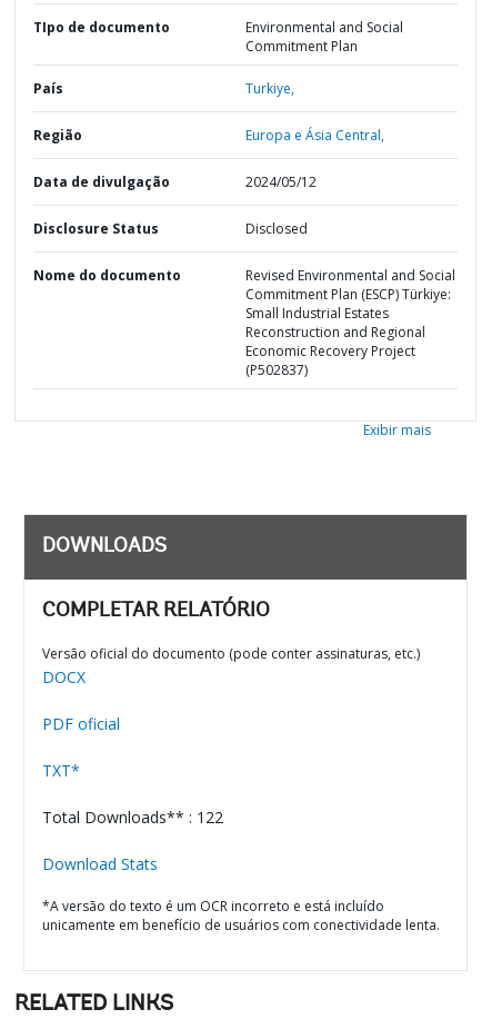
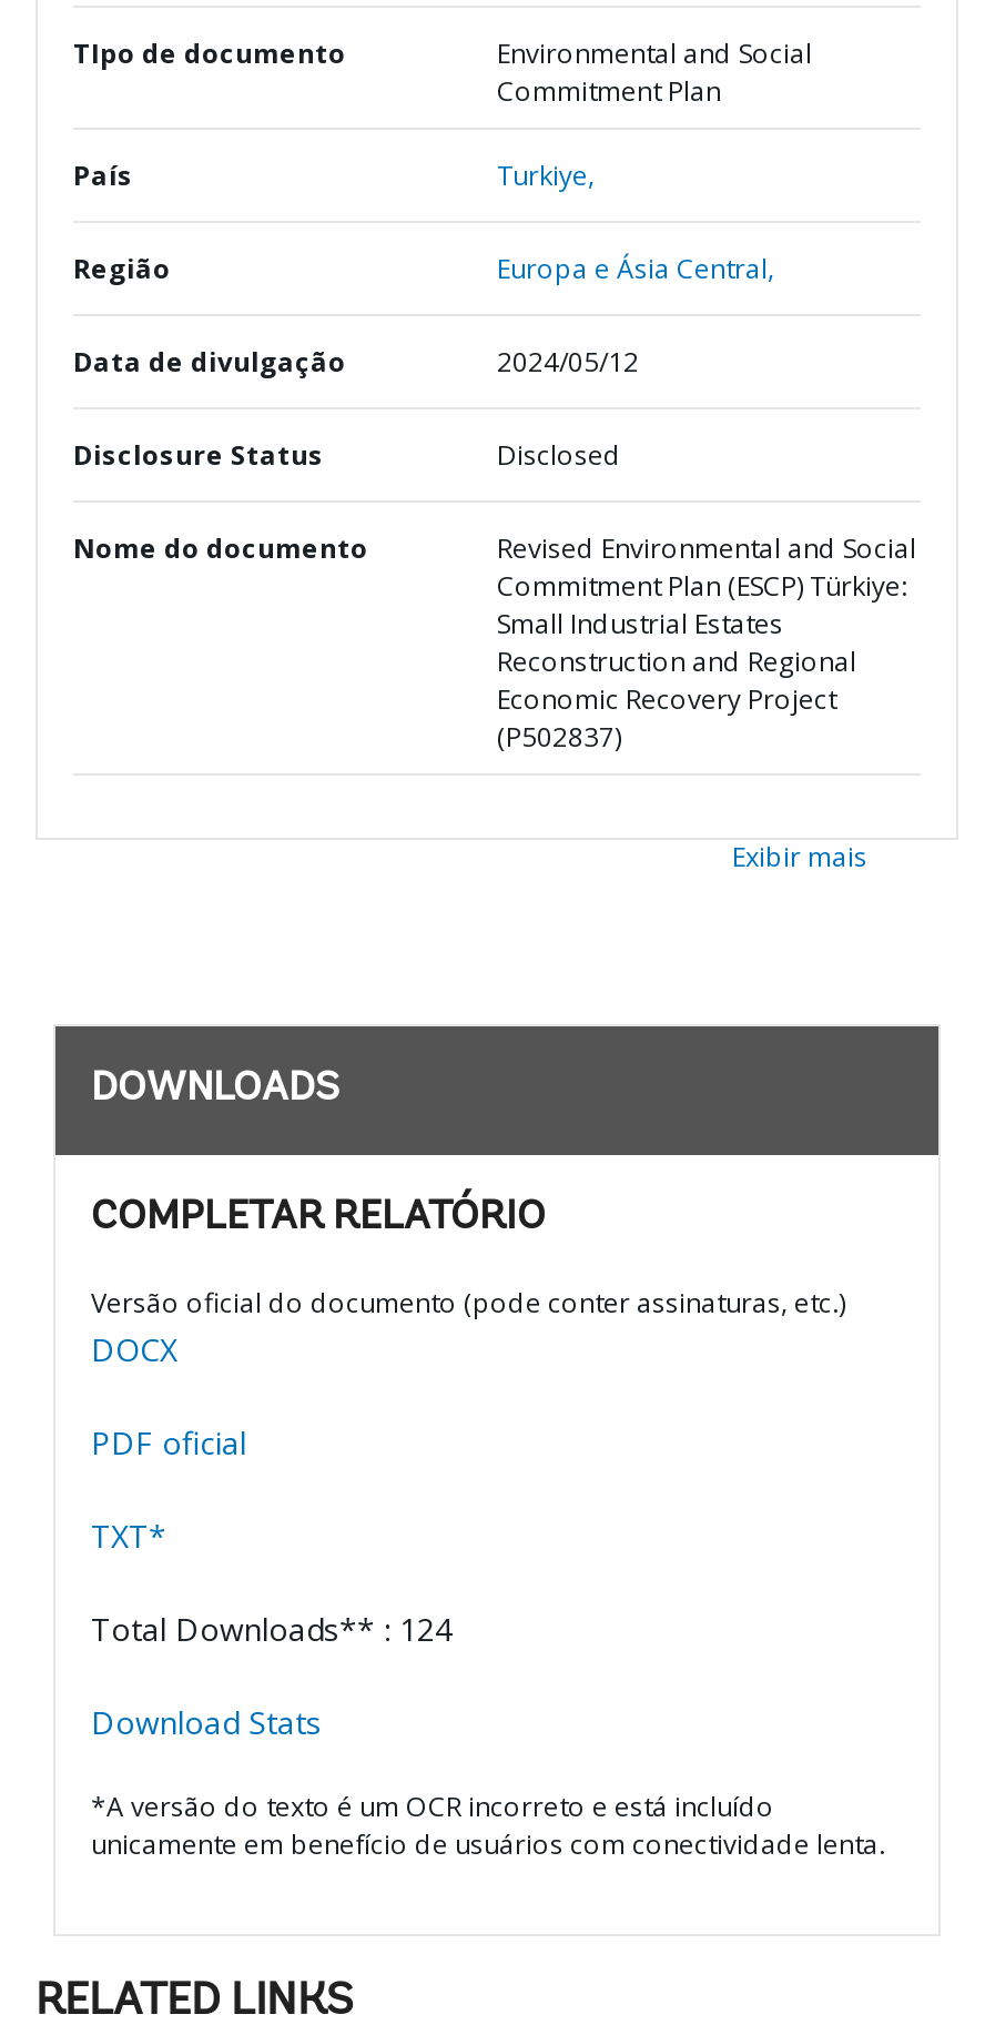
[42,807,223,828] Total Downloads** : 122 -> [91,1608,453,1650] Total Downloads** : 124

